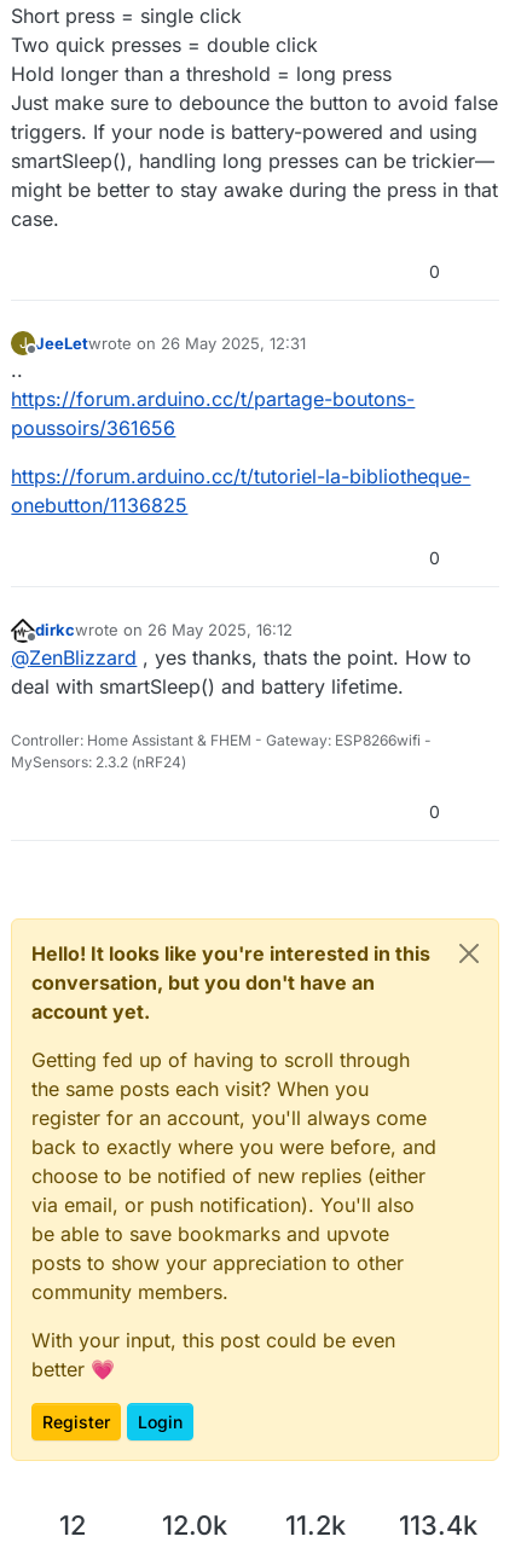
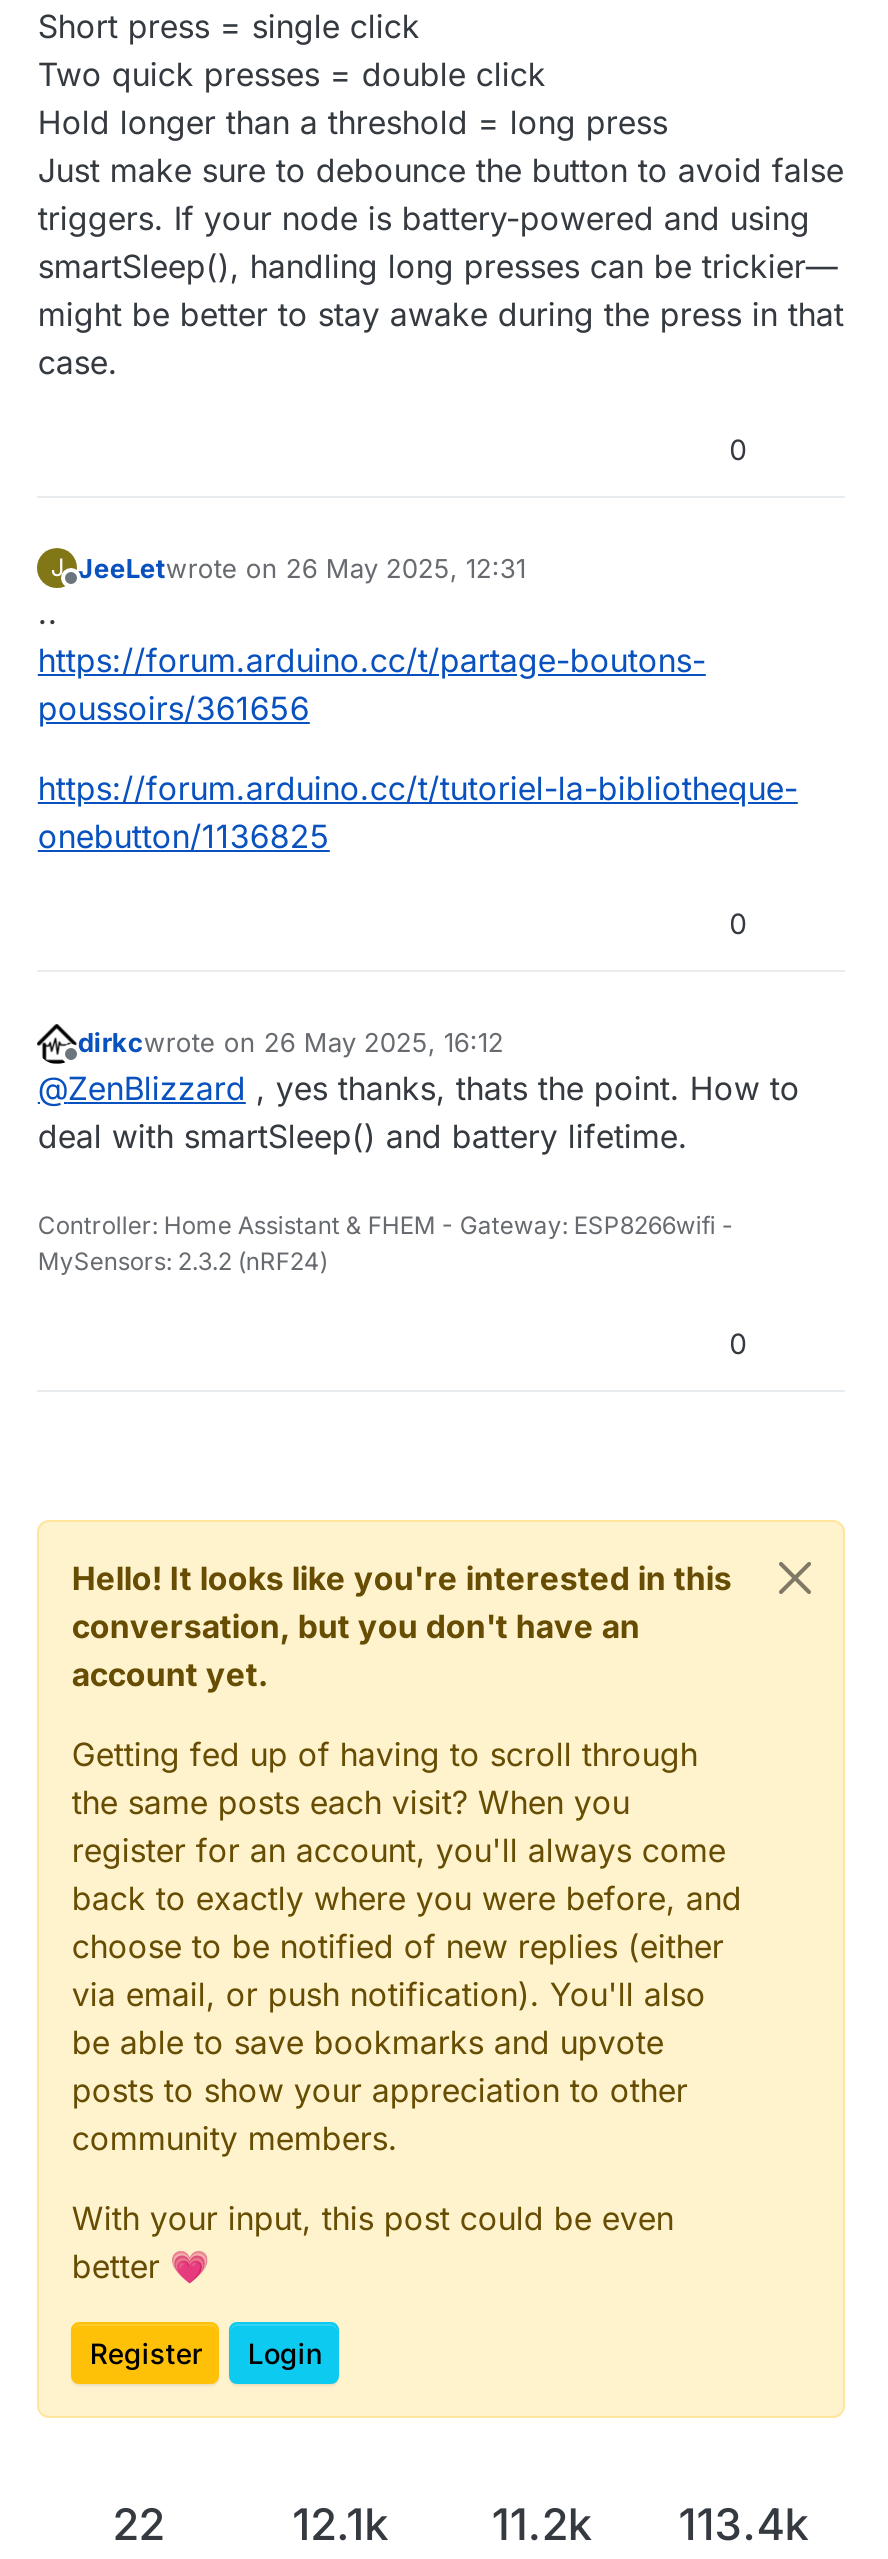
[59,1509,86,1541] 12 -> [113,2498,165,2550] 22
[161,1509,477,1541] 12.0k 11.2k 113.4k -> [292,2498,808,2550] 12.1k 11.2k 113.4k

